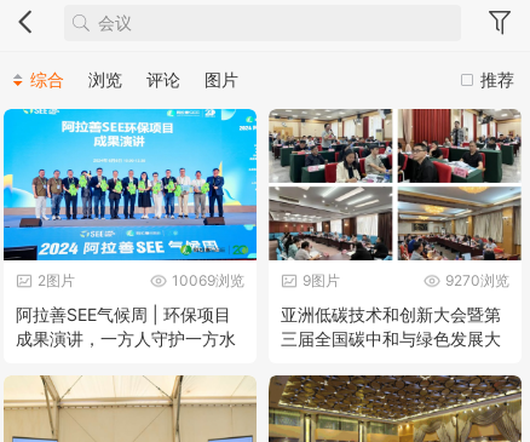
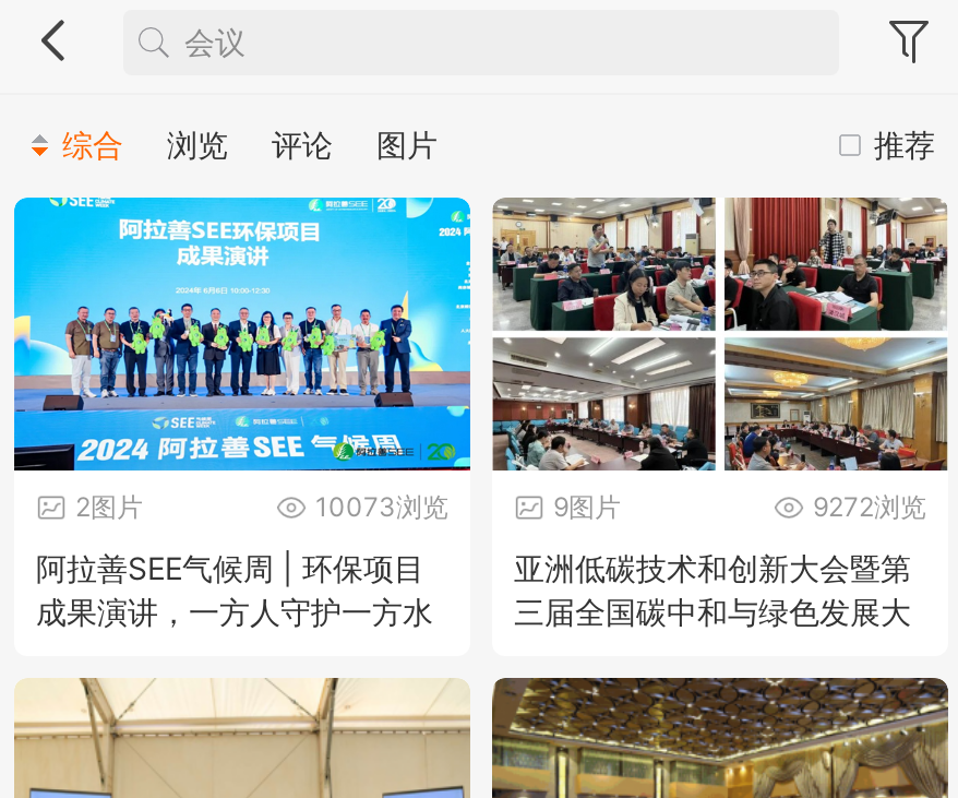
[172,272,244,290] 10069浏览 -> [315,491,448,524] 10073浏览
[445,272,509,290] 9270浏览 -> [813,491,926,524] 9272浏览

